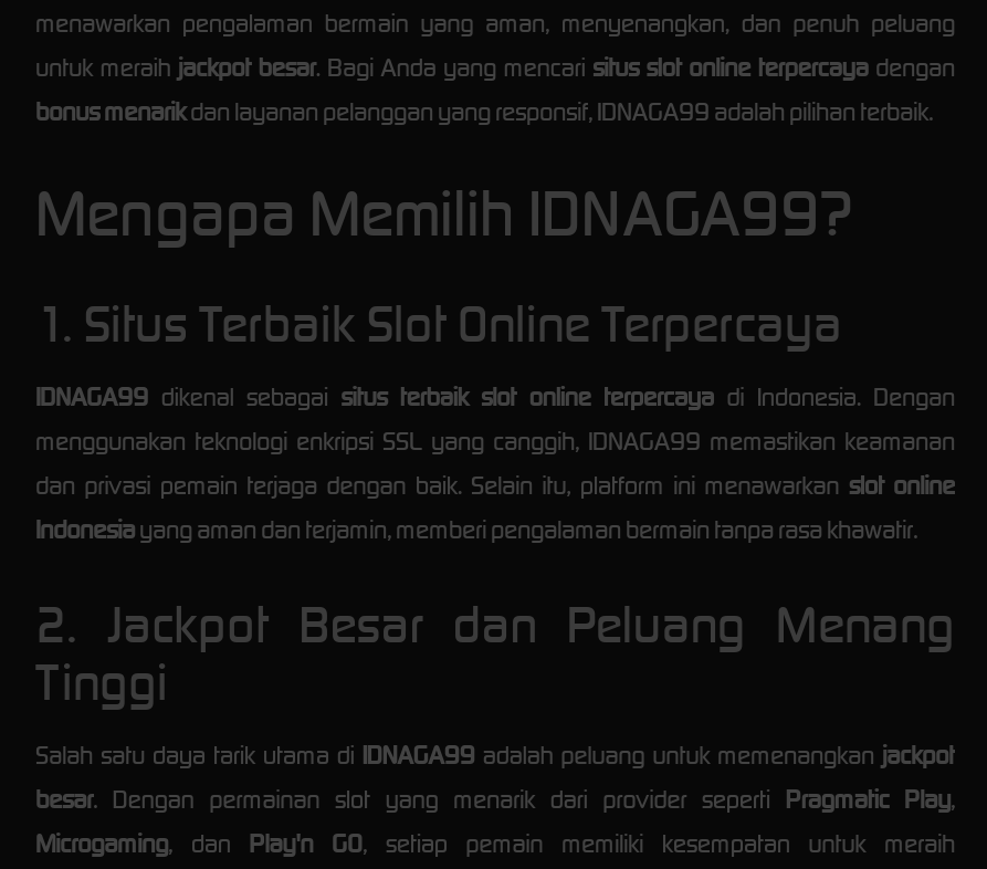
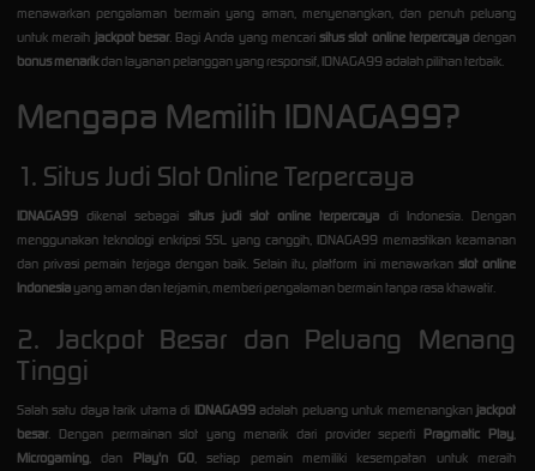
[35,293,842,355] 1. Situs Terbaik Slot Online Terpercaya -> [17,159,415,192] 1. Situs Judi Slot Online Terpercaya
[35,382,955,413] IDNAGA99 dikenal sebagai situs terbaik slot online terpercaya di Indonesia. Dengan -> [17,207,516,224] IDNAGA99 dikenal sebagai situs judi slot online terpercaya di Indonesia. Dengan

